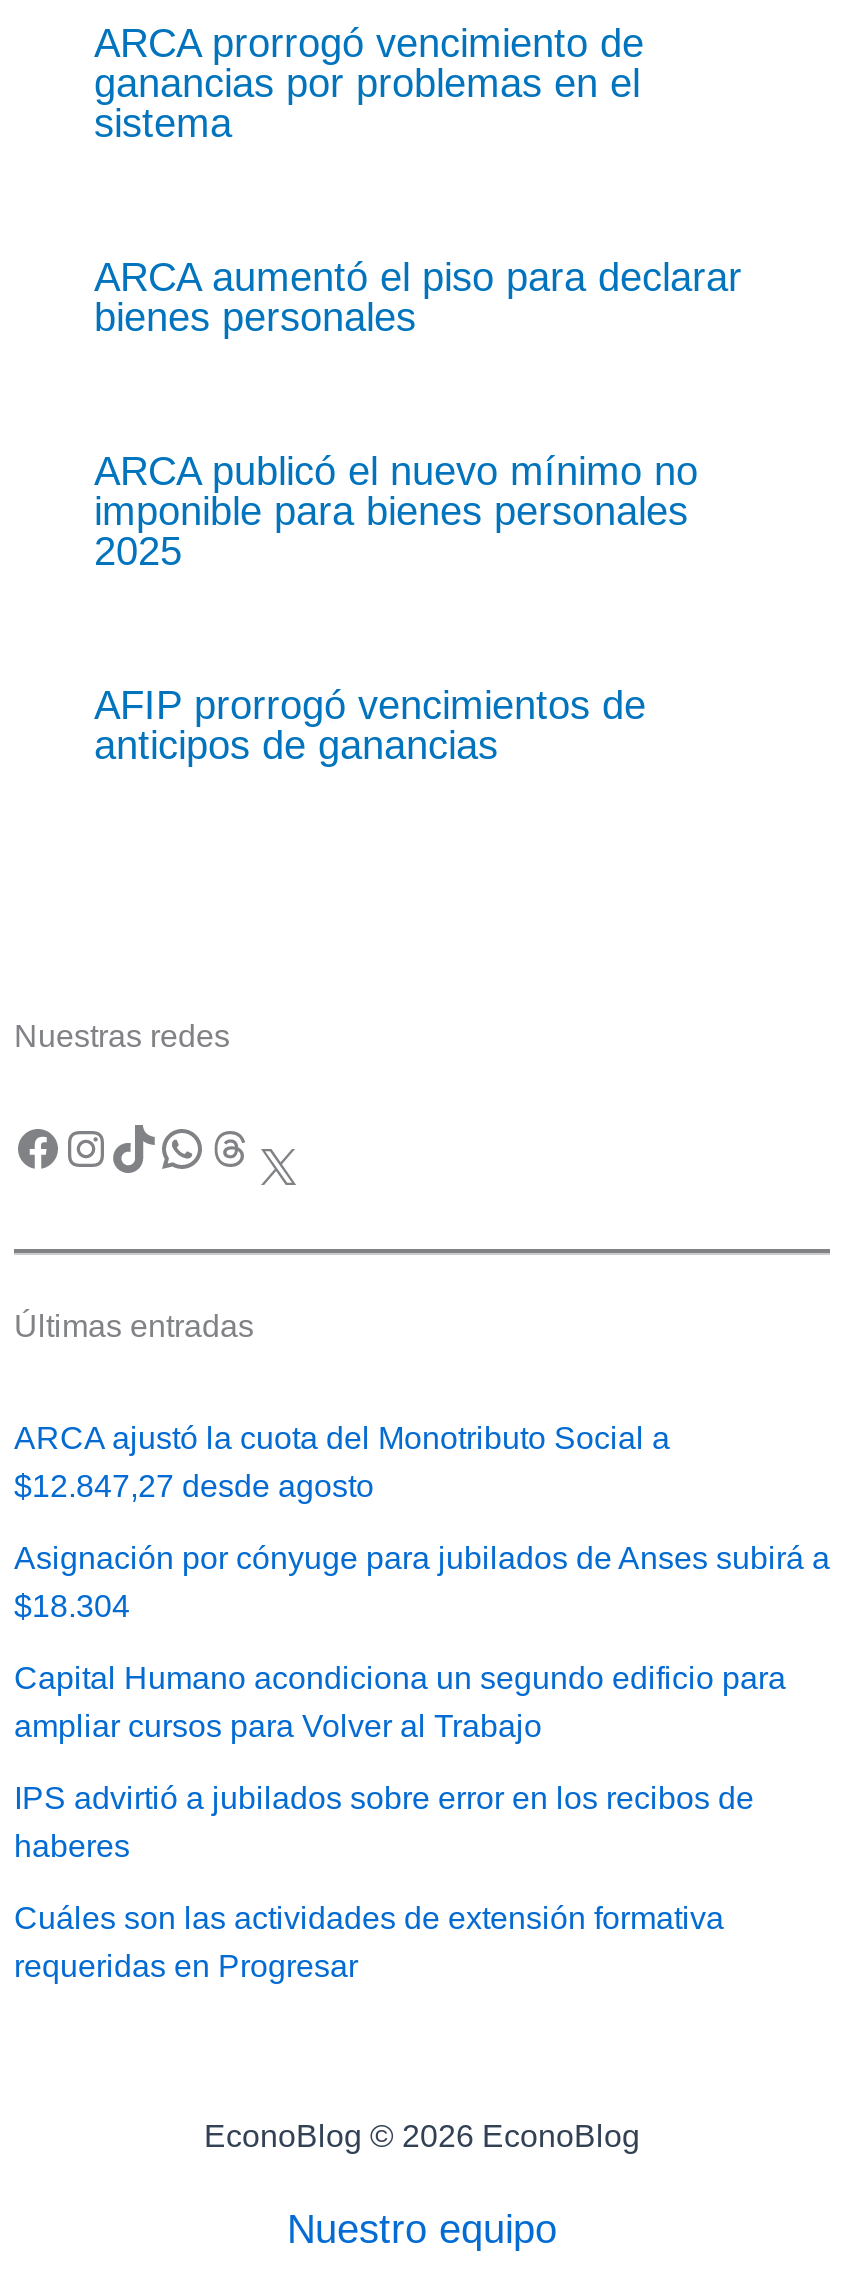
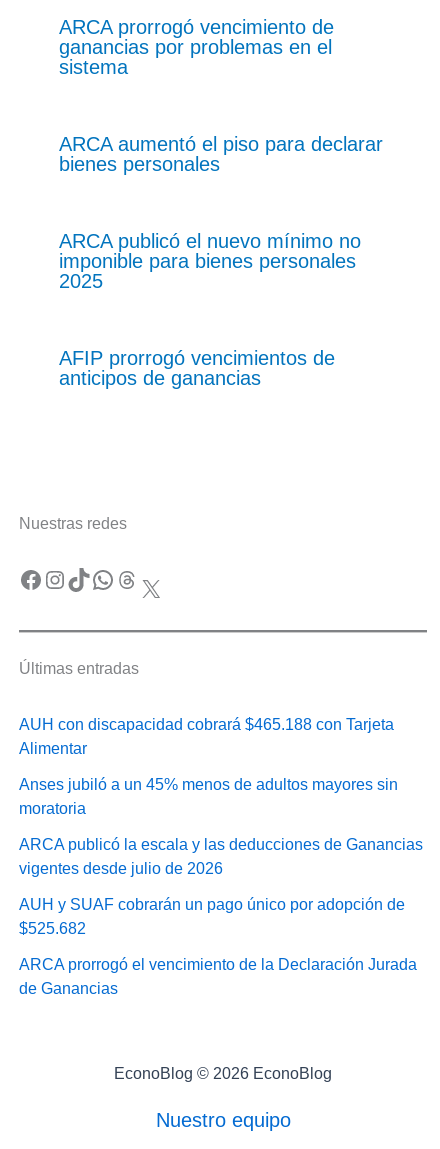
[14,1422,670,1504] ARCA ajustó la cuota del Monotributo Social a | $12.847,27 desde agosto -> [19,716,394,757] AUH con discapacidad cobrará $465.188 con Tarjeta | Alimentar
[14,1542,830,1624] Asignación por cónyuge para jubilados de Anses subirá a | $18.304 -> [19,776,398,817] Anses jubiló a un 45% menos de adultos mayores sin | moratoria
[14,1662,786,1744] Capital Humano acondiciona un segundo edificio para | ampliar cursos para Volver al Trabajo -> [19,836,423,877] ARCA publicó la escala y las deducciones de Ganancias | vigentes desde julio de 2026
[14,1782,754,1864] IPS advirtió a jubilados sobre error en los recibos de | haberes -> [19,896,405,937] AUH y SUAF cobrarán un pago único por adopción de | $525.682
[14,1902,724,1984] Cuáles son las actividades de extensión formativa | requeridas en Progresar -> [19,956,417,997] ARCA prorrogó el vencimiento de la Declaración Jurada | de Ganancias

